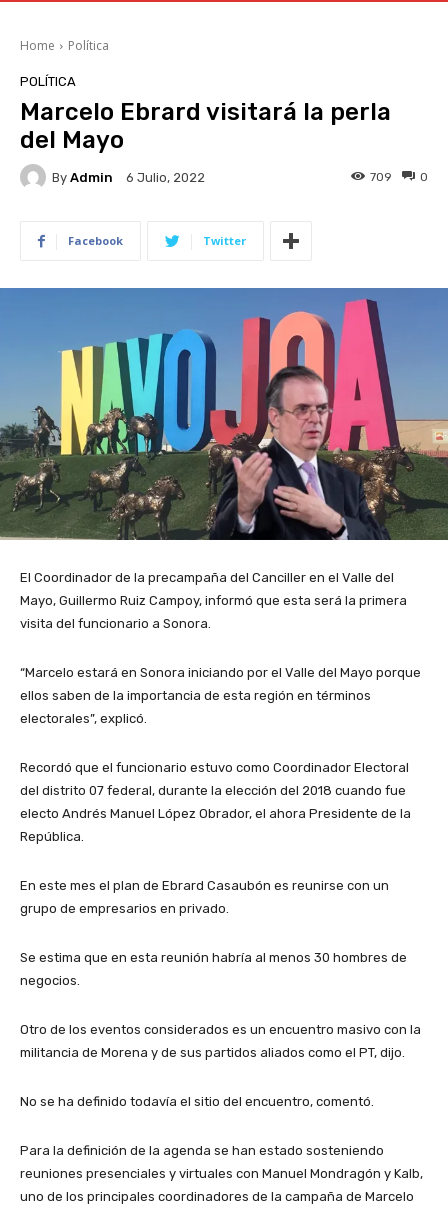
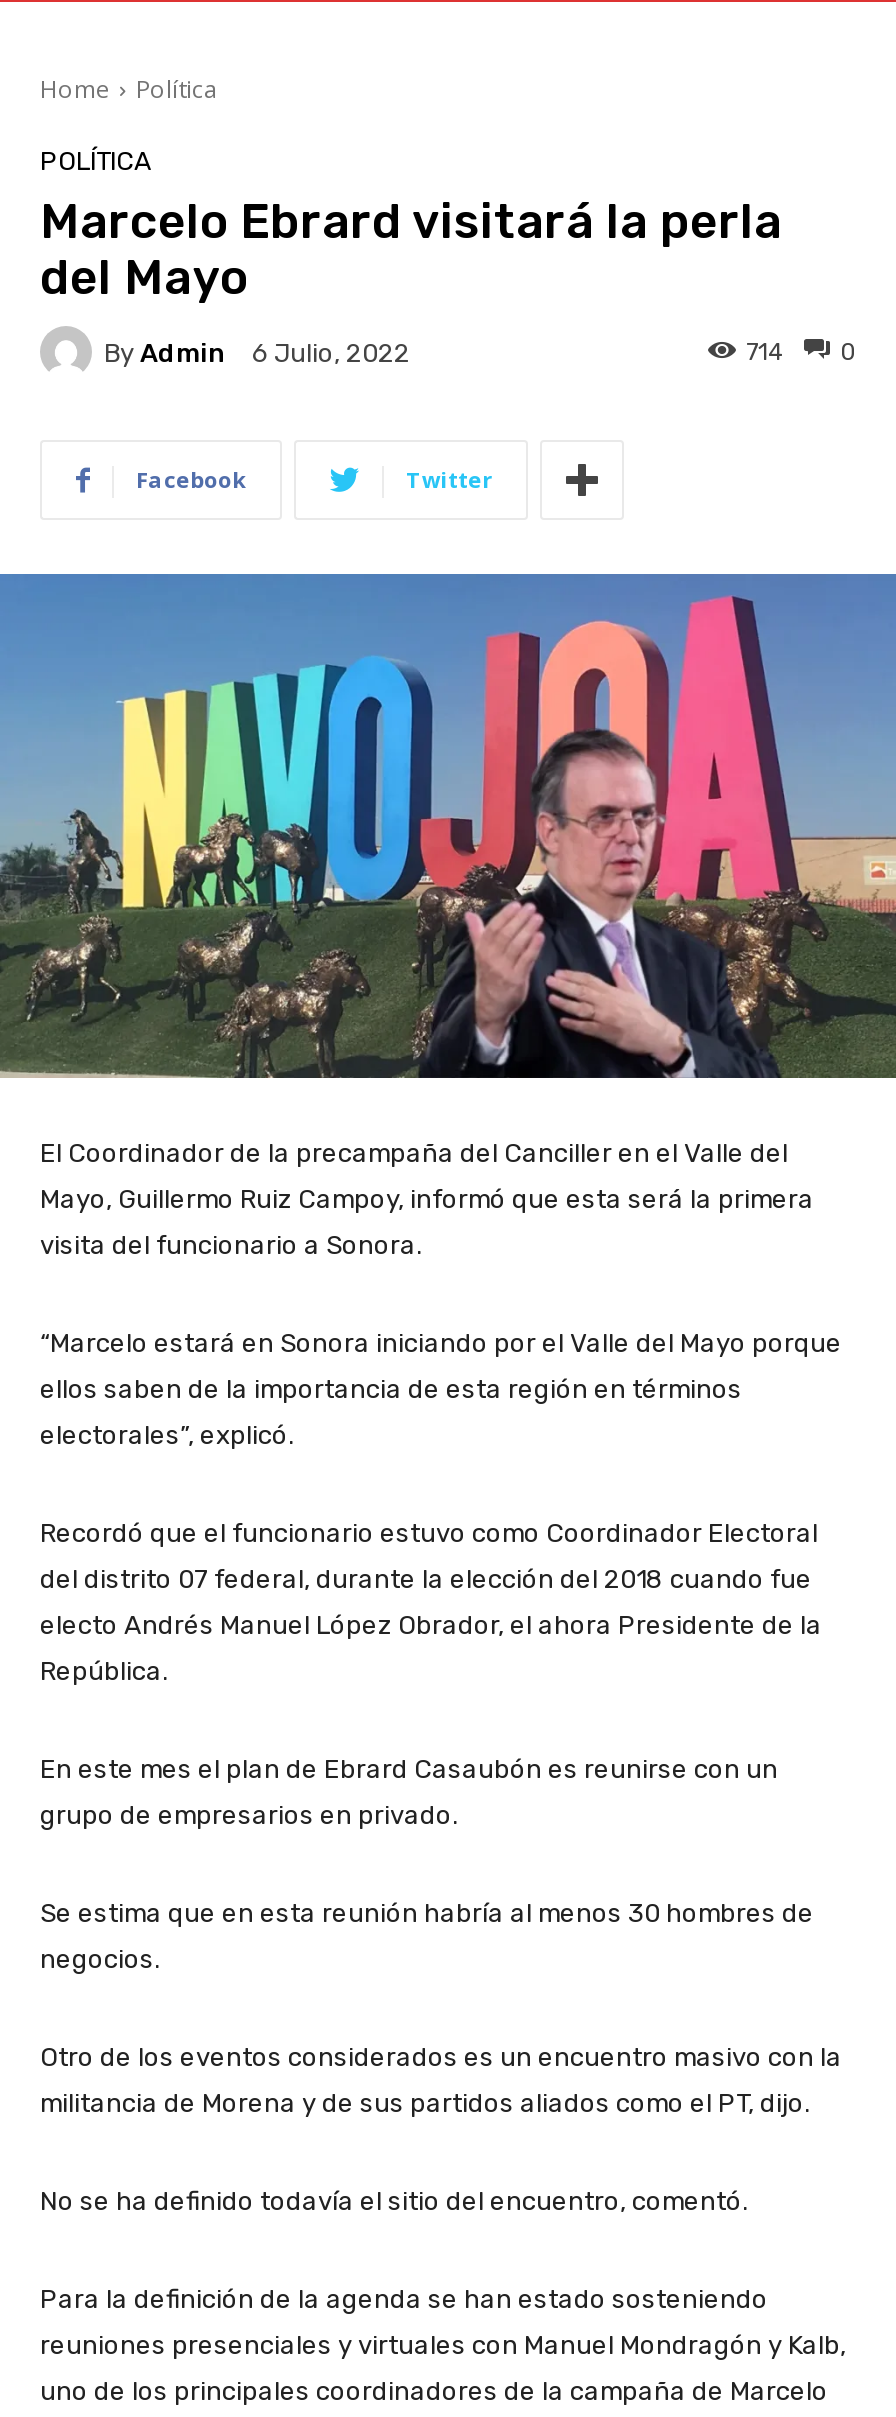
[370,170,428,184] 709 0 -> [746,338,856,366] 714 0

